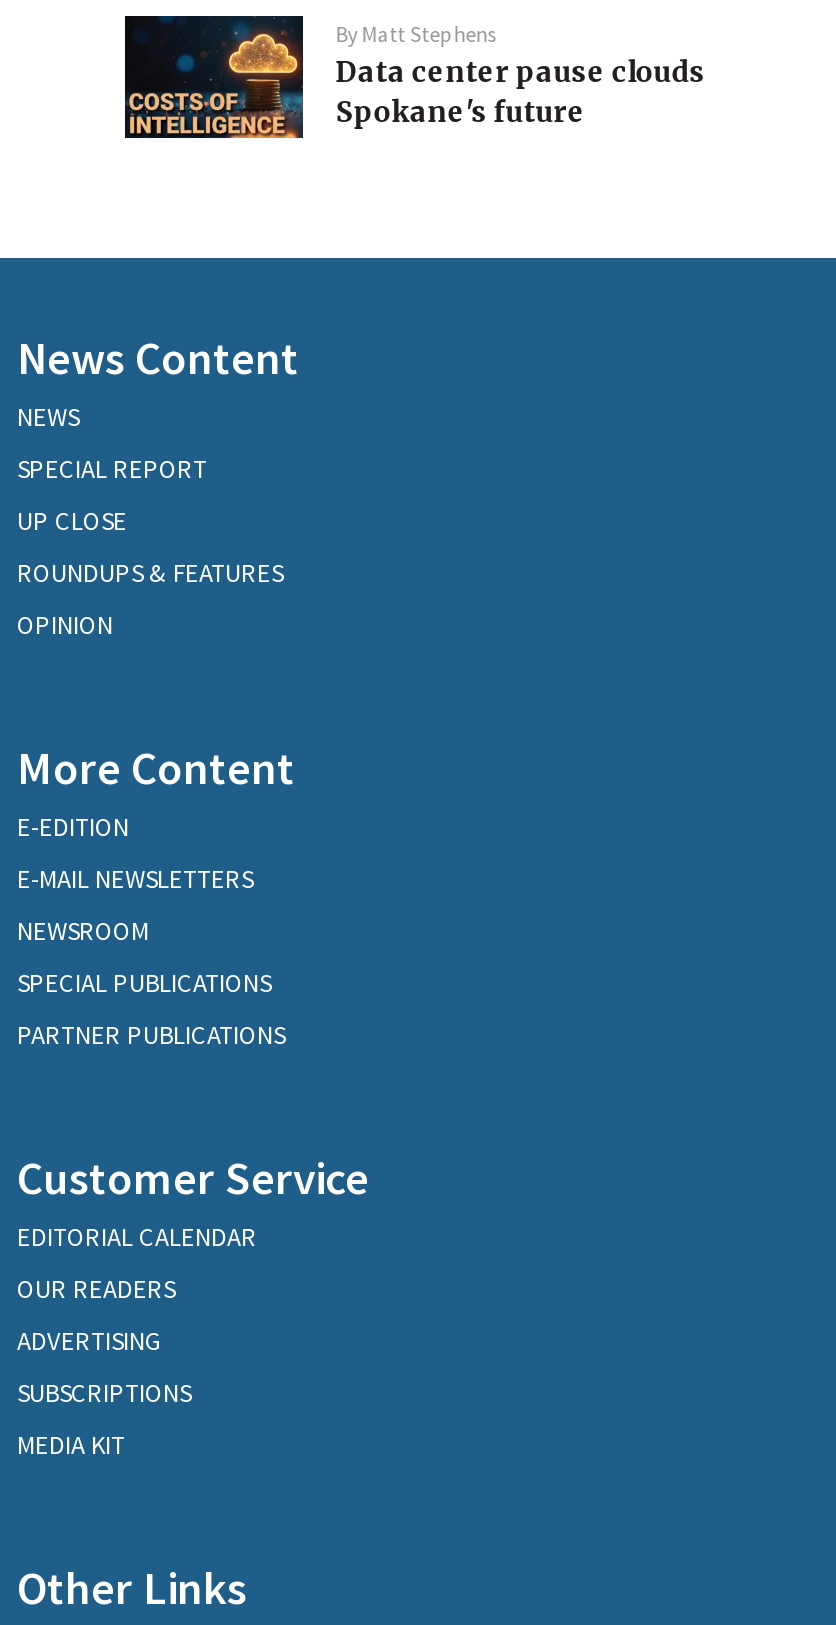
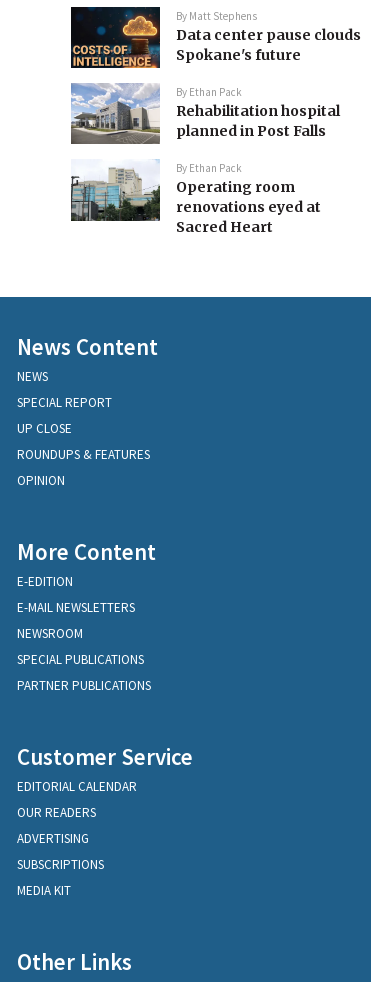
none -> [70,82,340,236] [image] | By Ethan Pack | Rehabilitation hospital | planned in Post Falls | By Ethan Pack | Operating room | renovations eyed at | Sacred Heart
none -> [70,159,161,237] [image]

